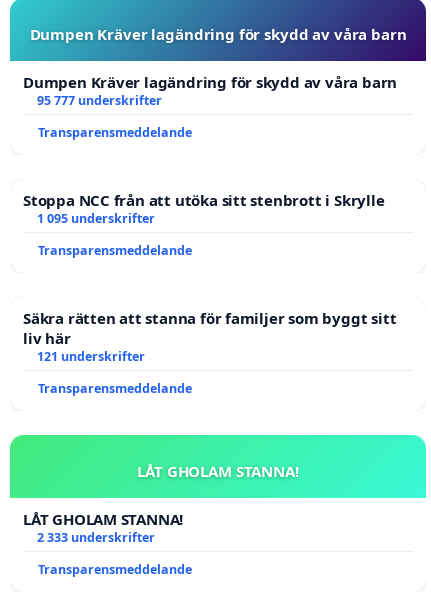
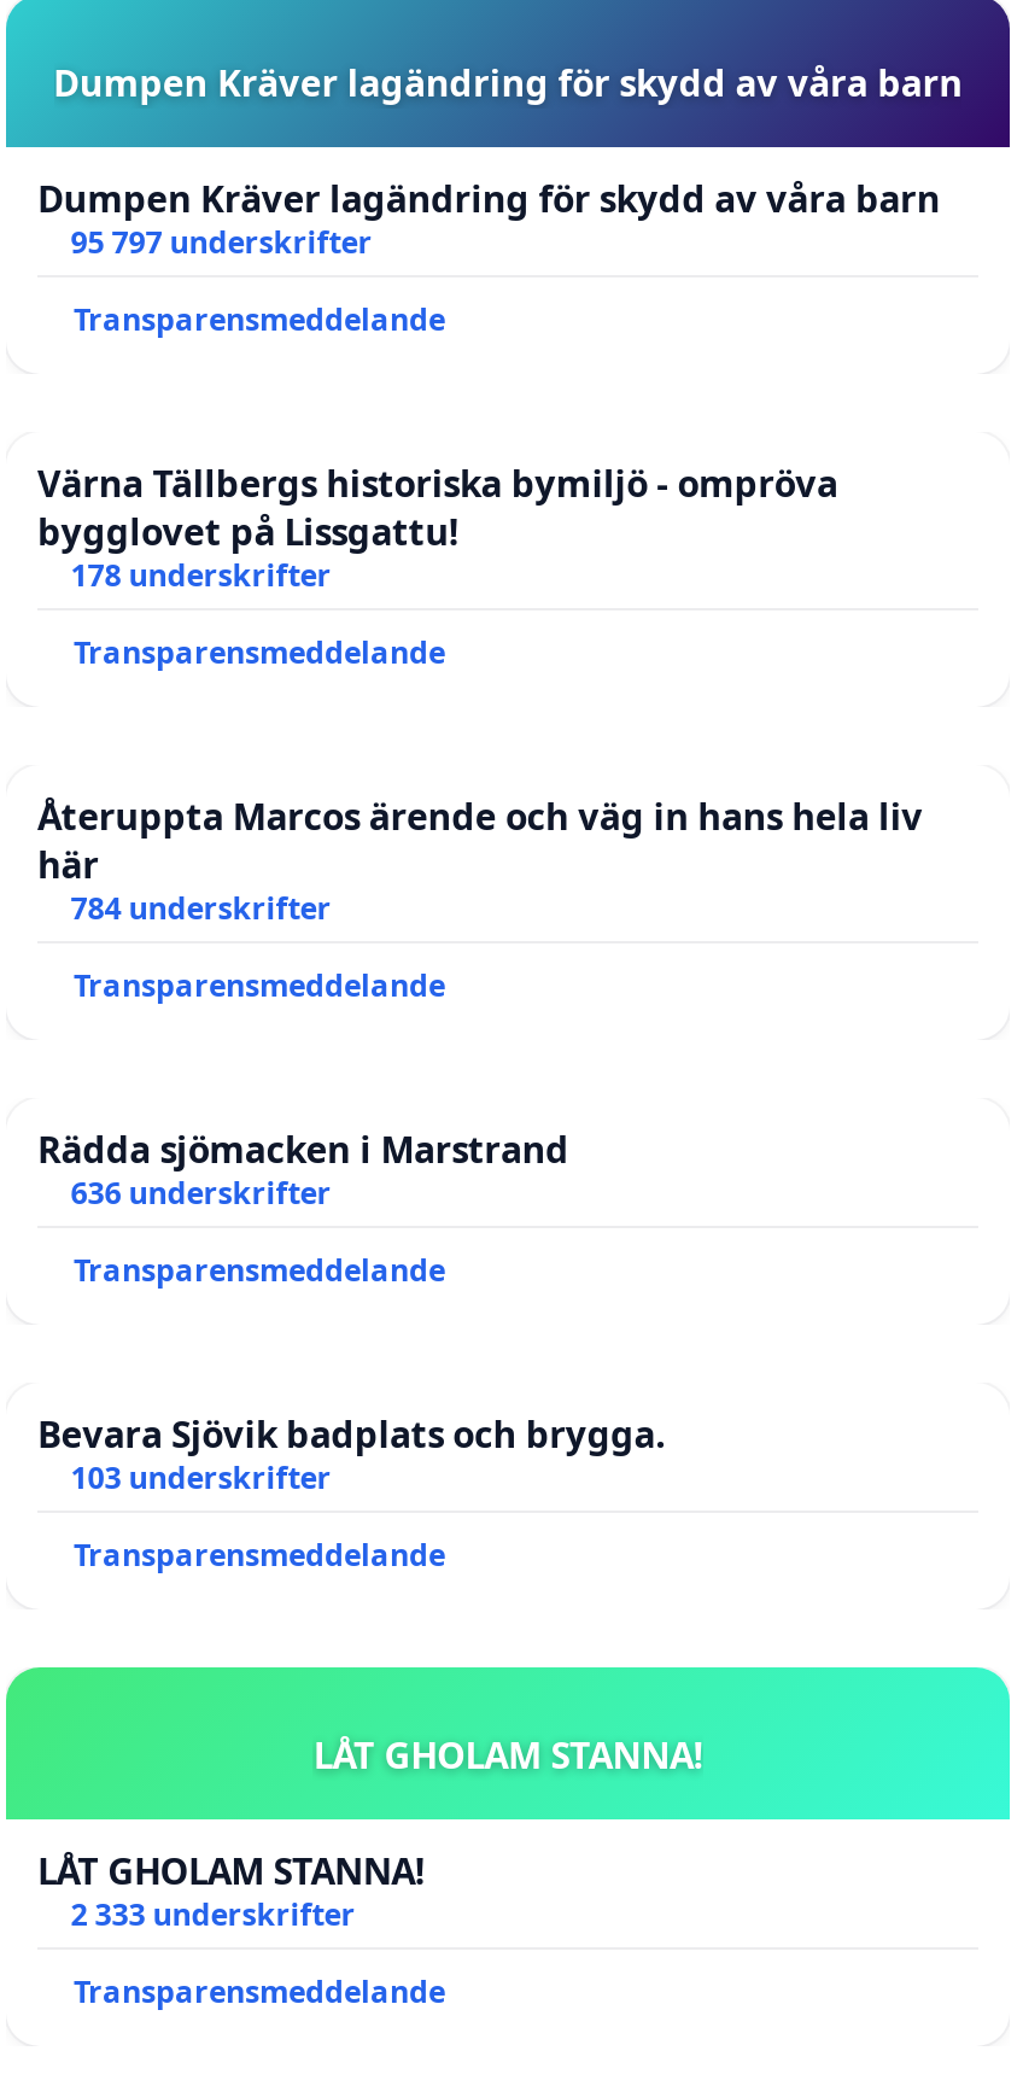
[37,92,162,109] 95 777 underskrifter -> [71,223,372,264] 95 797 underskrifter
[23,190,384,227] Stoppa NCC från att utöka sitt stenbrott i Skrylle | 1 095 underskrifter -> [37,459,838,597] Värna Tällbergs historiska bymiljö - ompröva | bygglovet på Lissgattu! | 178 underskrifter
[23,308,396,365] Säkra rätten att stanna för familjer som byggt sitt | liv här | 121 underskrifter -> [37,792,923,1499] Återuppta Marcos ärende och väg in hans hela liv | här | 784 underskrifter | Transparensmeddelande | Rädda sjömacken i Marstrand | 636 underskrifter | Transparensmeddelande | Bevara Sjövik badplats och brygga. | 103 underskrifter

